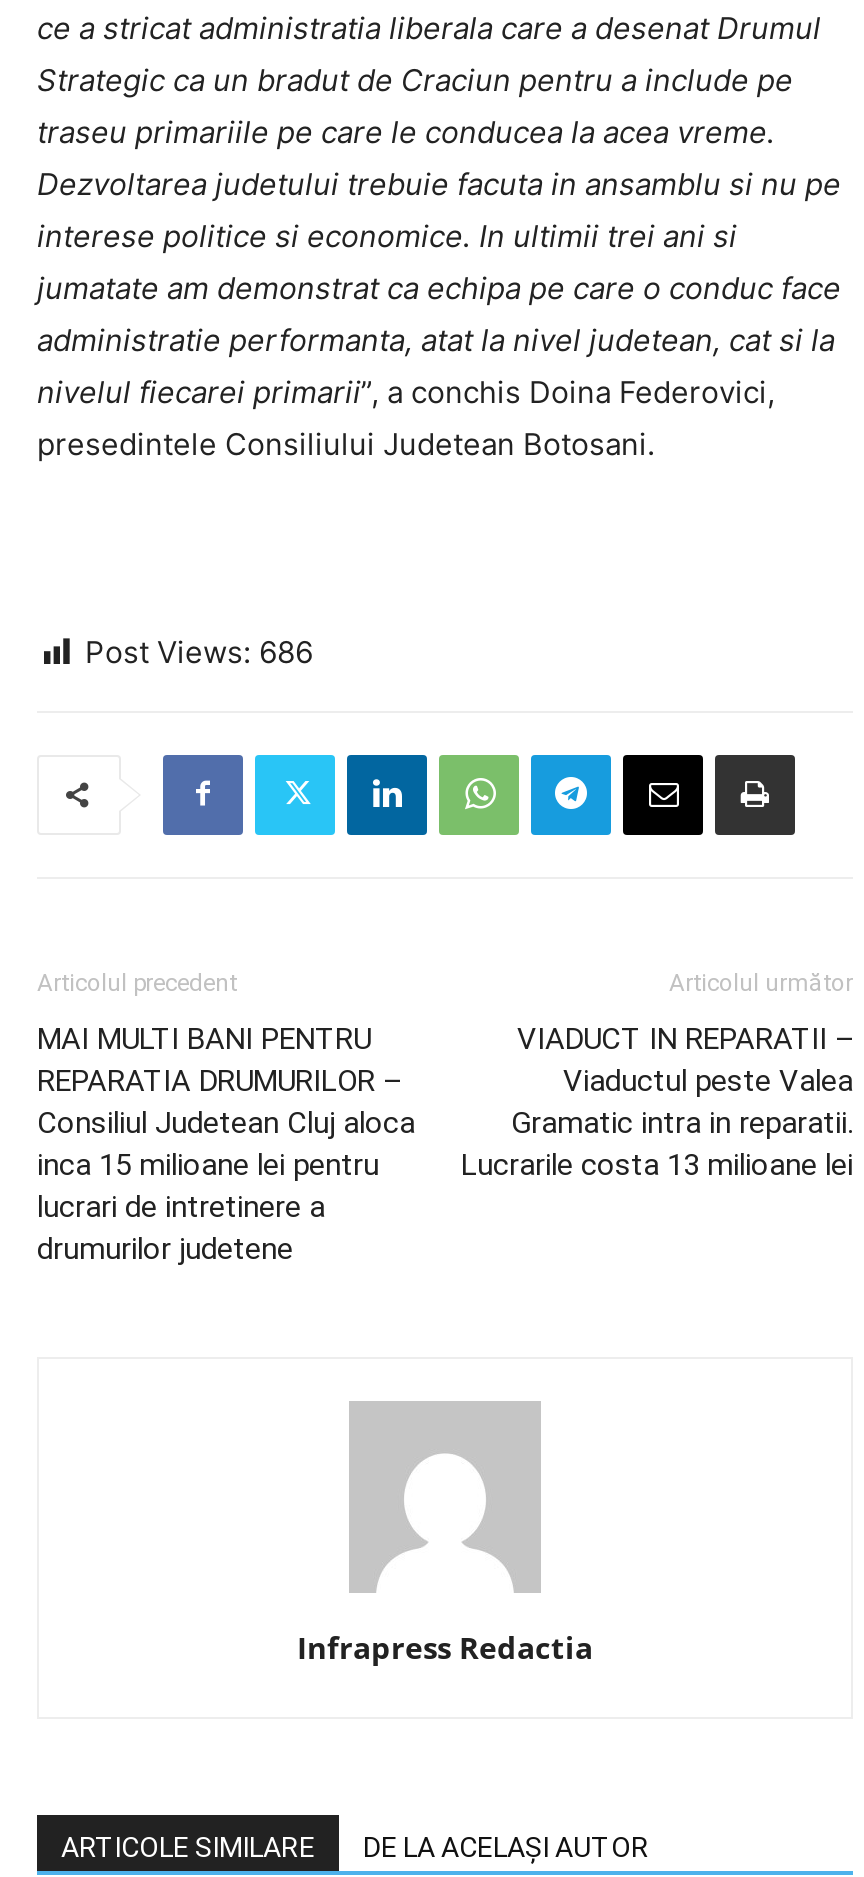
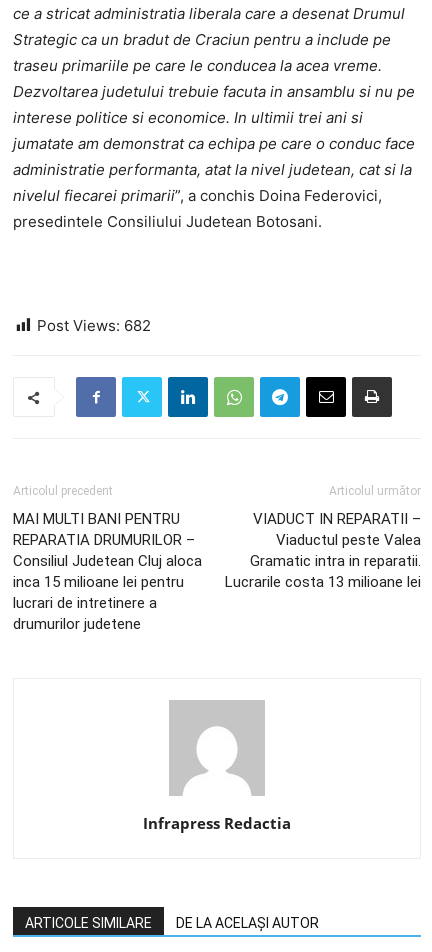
[85,632,313,670] Post Views: 686 -> [37,316,151,335] Post Views: 682

